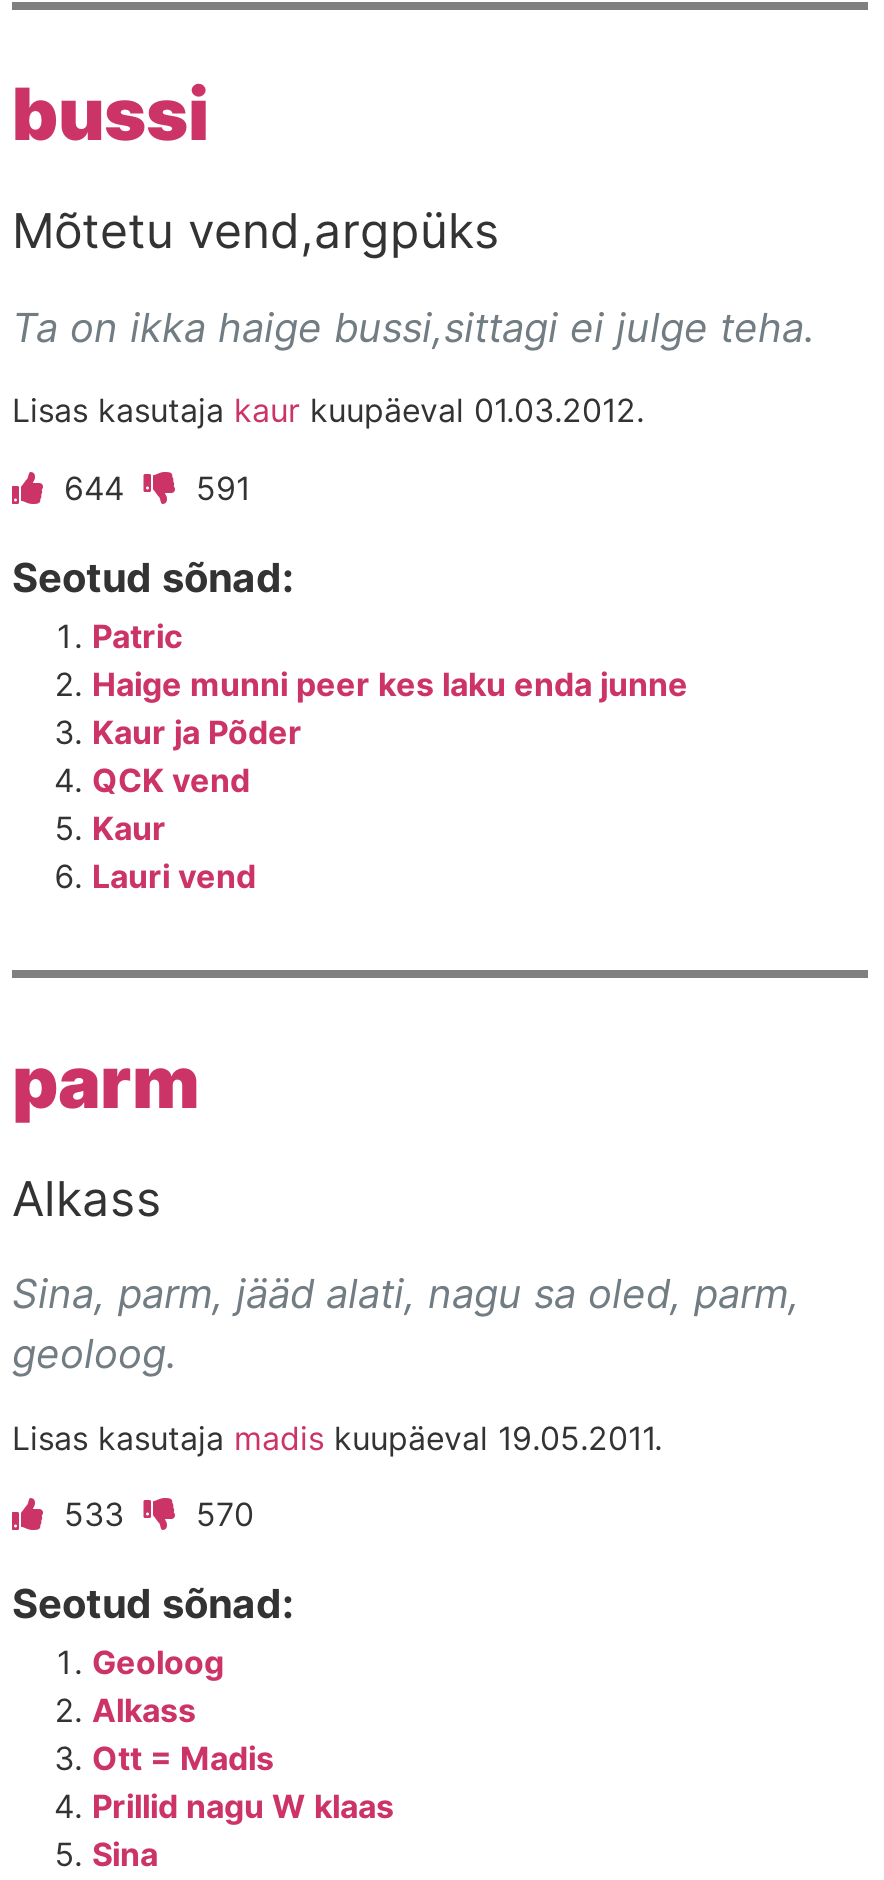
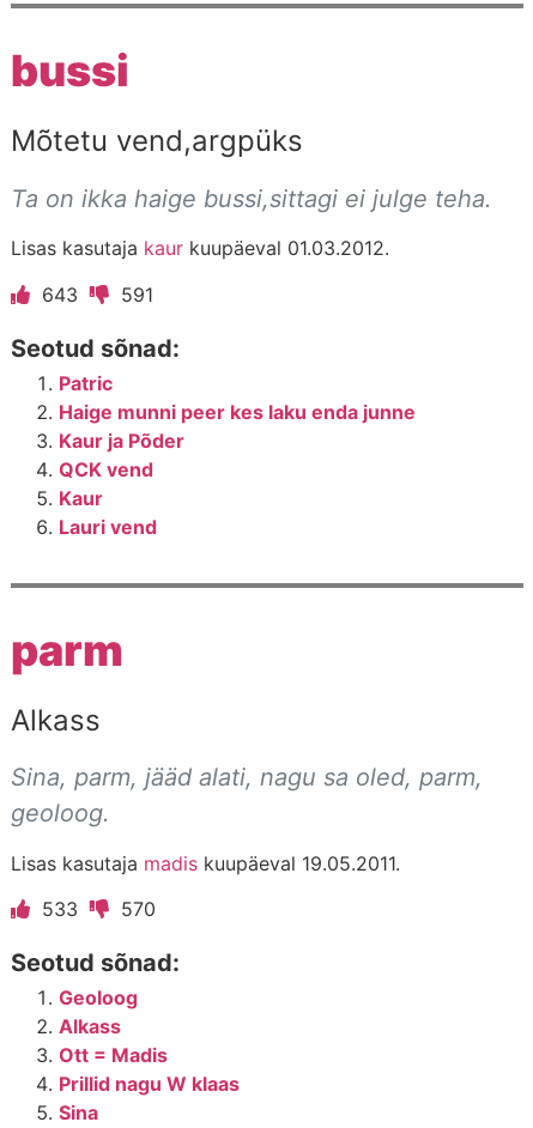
[64,467,250,507] 644 591 -> [42,282,153,306] 643 591

